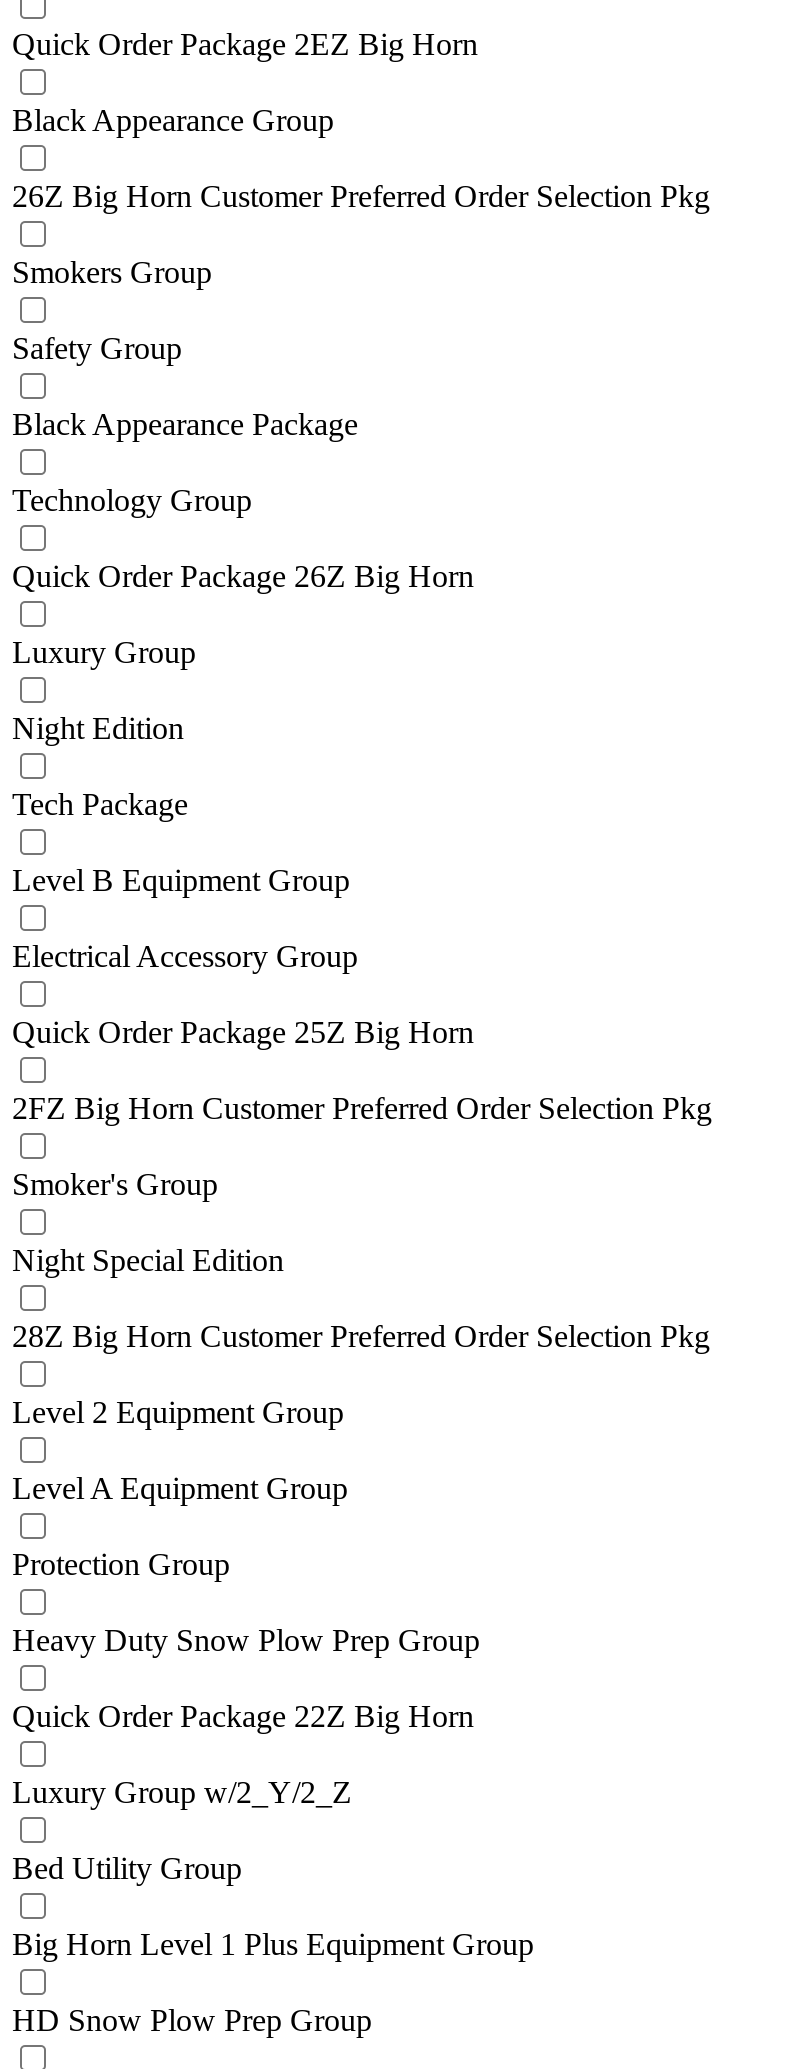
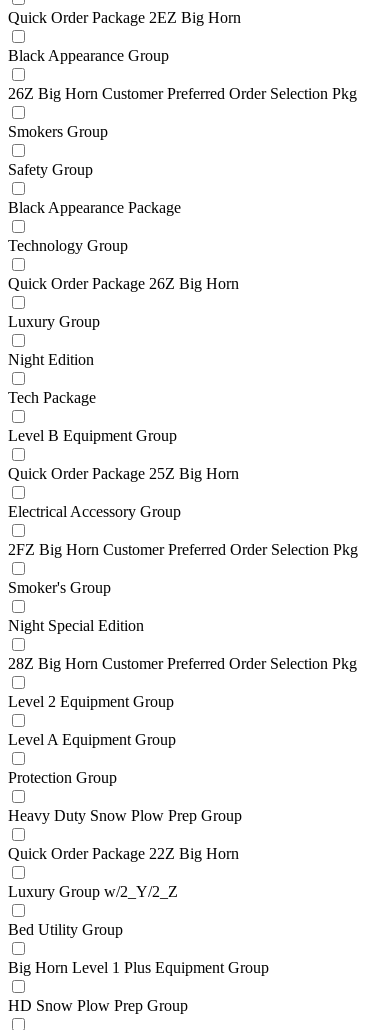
moved [12,940,358,974] -> [8,503,181,520]: Electrical Accessory Group
moved [12,1016,474,1050] -> [8,465,239,482]: Quick Order Package 25Z Big Horn

